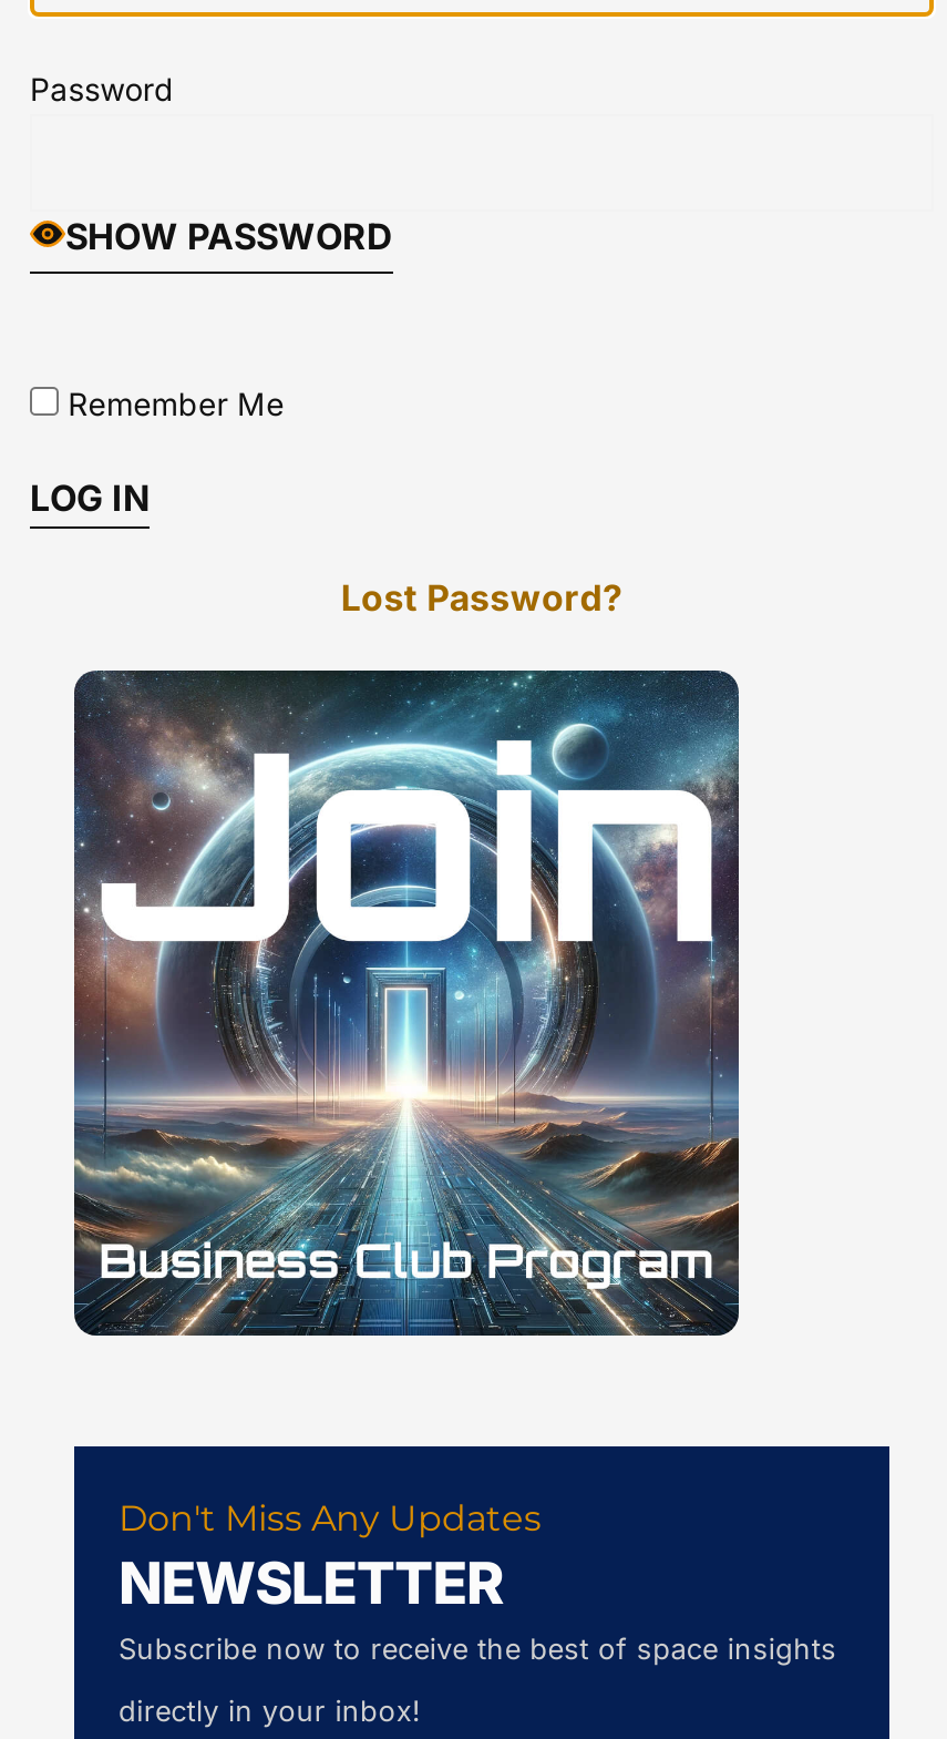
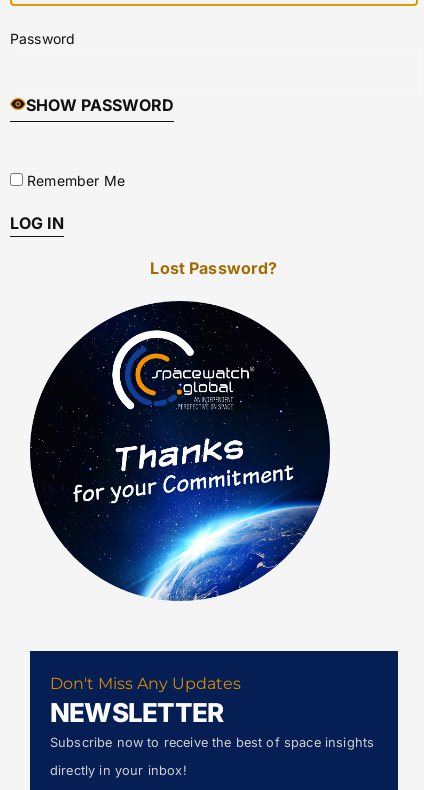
[72,668,741,1338] [image] -> [30,301,330,601] [image]

